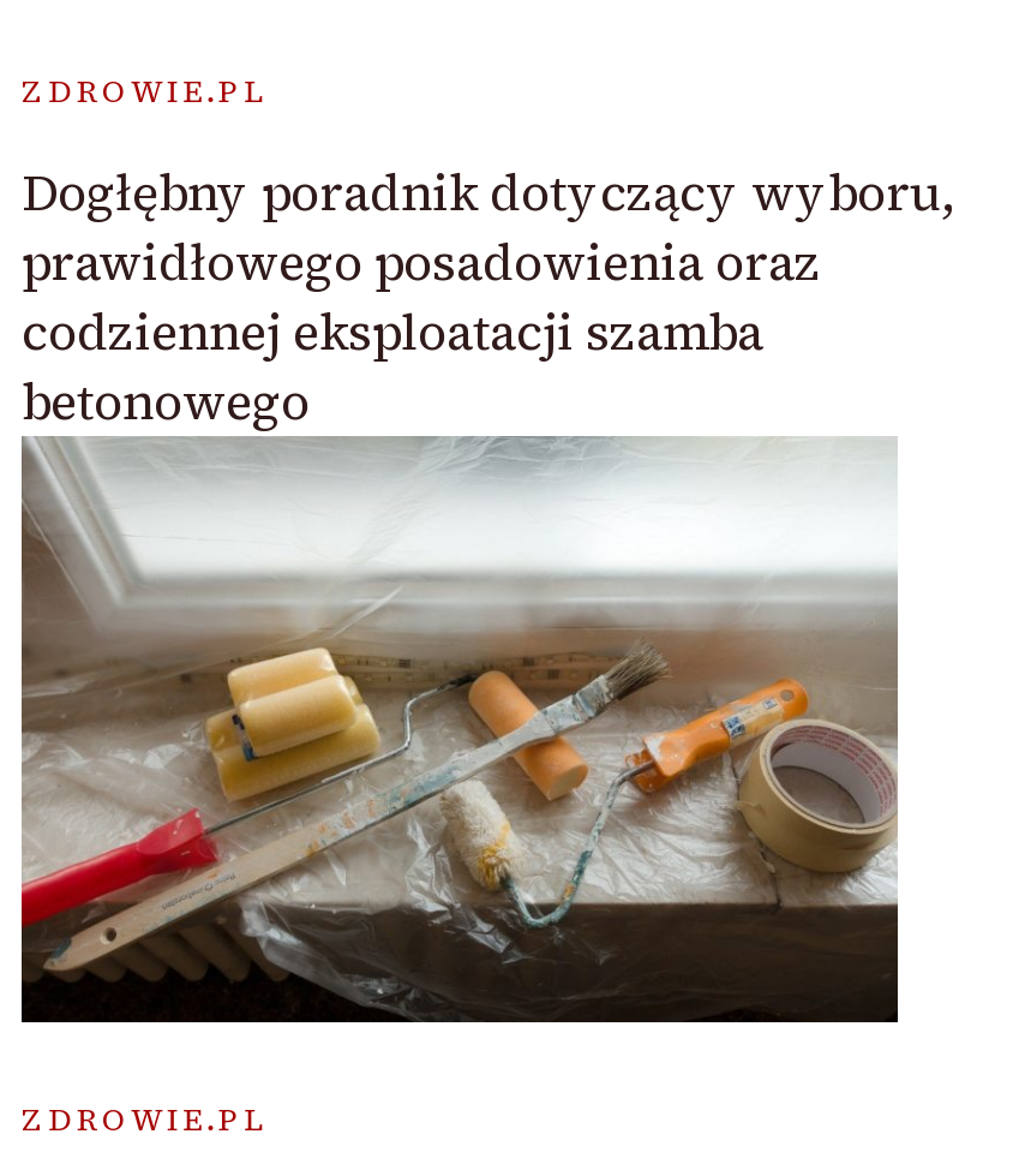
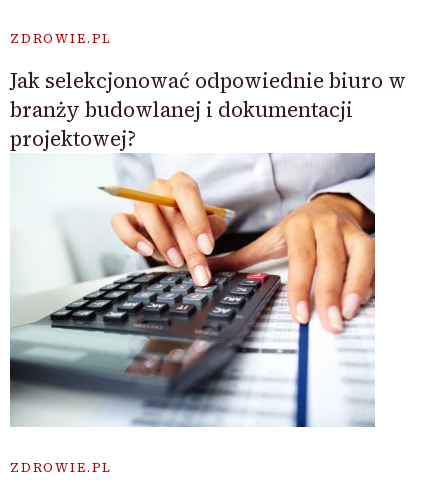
[19,158,958,1025] [image] | Dogłębny poradnik dotyczący wyboru, | prawidłowego posadowienia oraz | codziennej eksploatacji szamba | betonowego -> [9,66,406,428] [image] | Jak selekcjonować odpowiednie biuro w | branży budowlanej i dokumentacji | projektowej?

